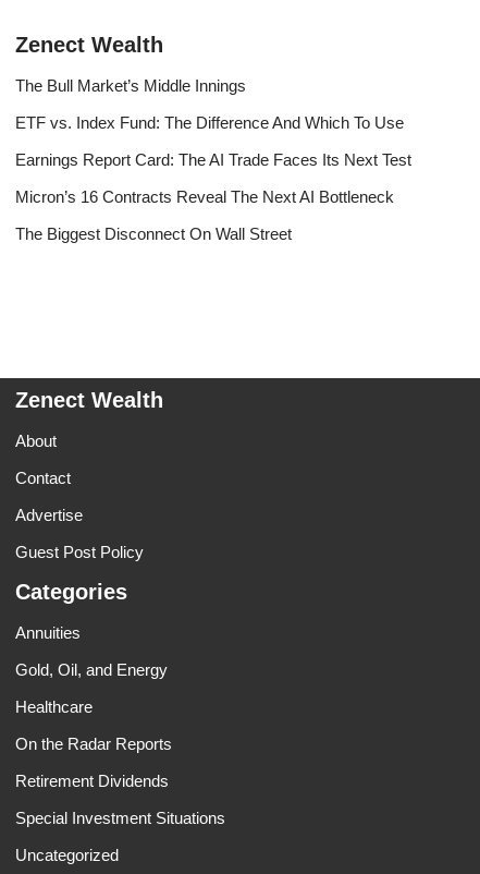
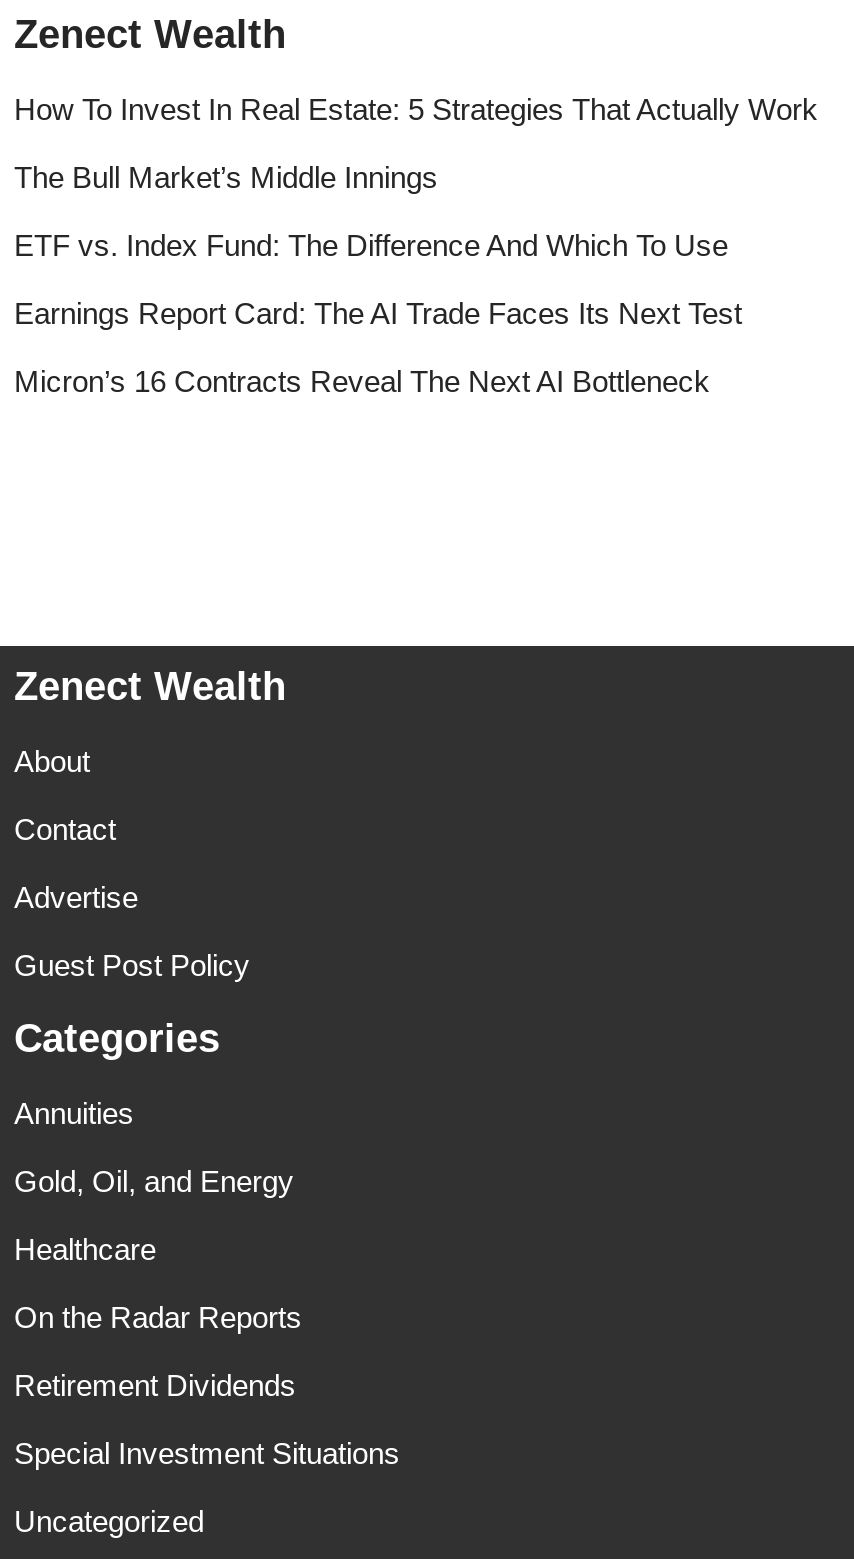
none -> [14,91,818,125] How To Invest In Real Estate: 5 Strategies That Actually Work
moved [15,76,411,206] -> [14,159,742,397]: The Bull Market’s Middle Innings | ETF vs. Index Fund: The Difference And Which To Use | Earnings Report Card: The AI Trade Faces Its Next Test | Micron’s 16 Contracts Reveal The Next AI Bottleneck
[15,224,292,243] The Biggest Disconnect On Wall Street -> none

